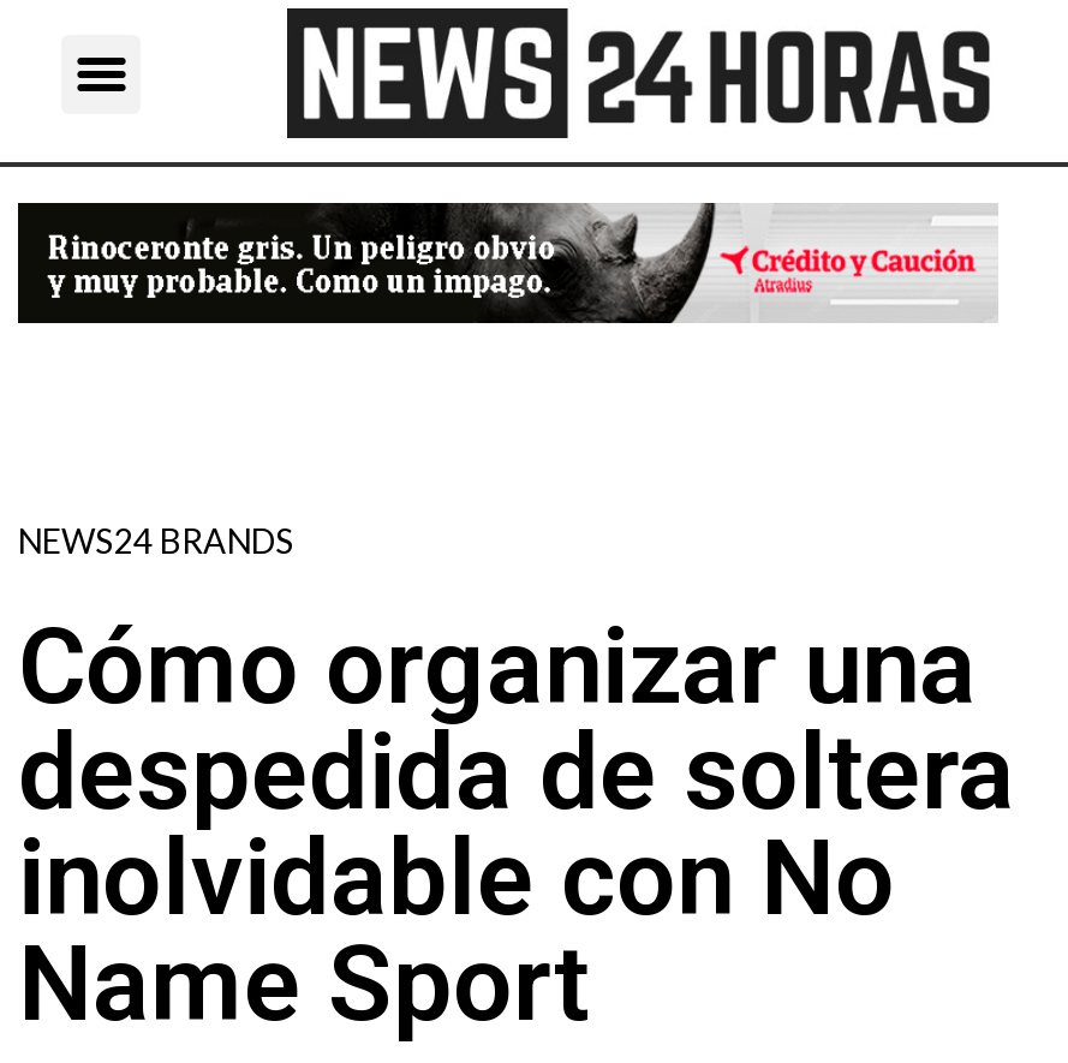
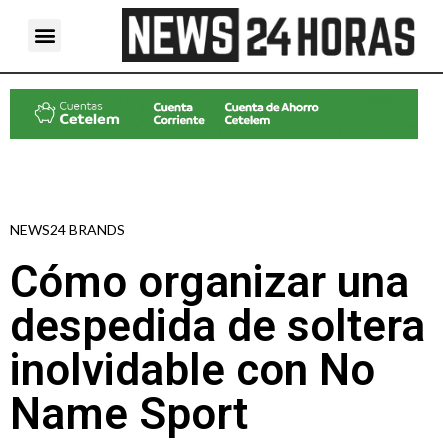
[16,201,998,326] [image] -> [9,88,419,140] [image]

